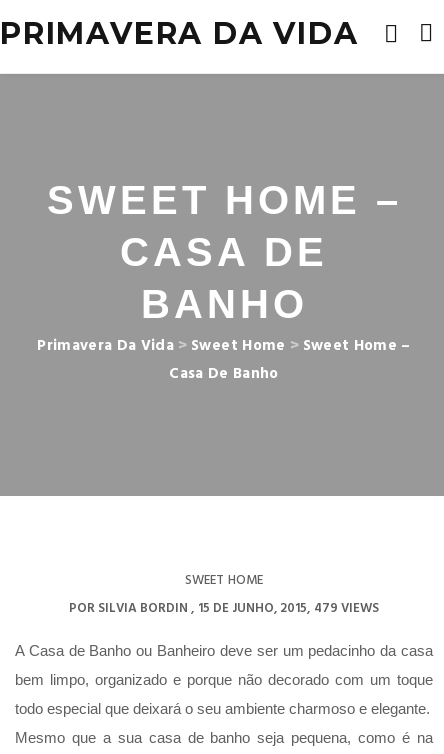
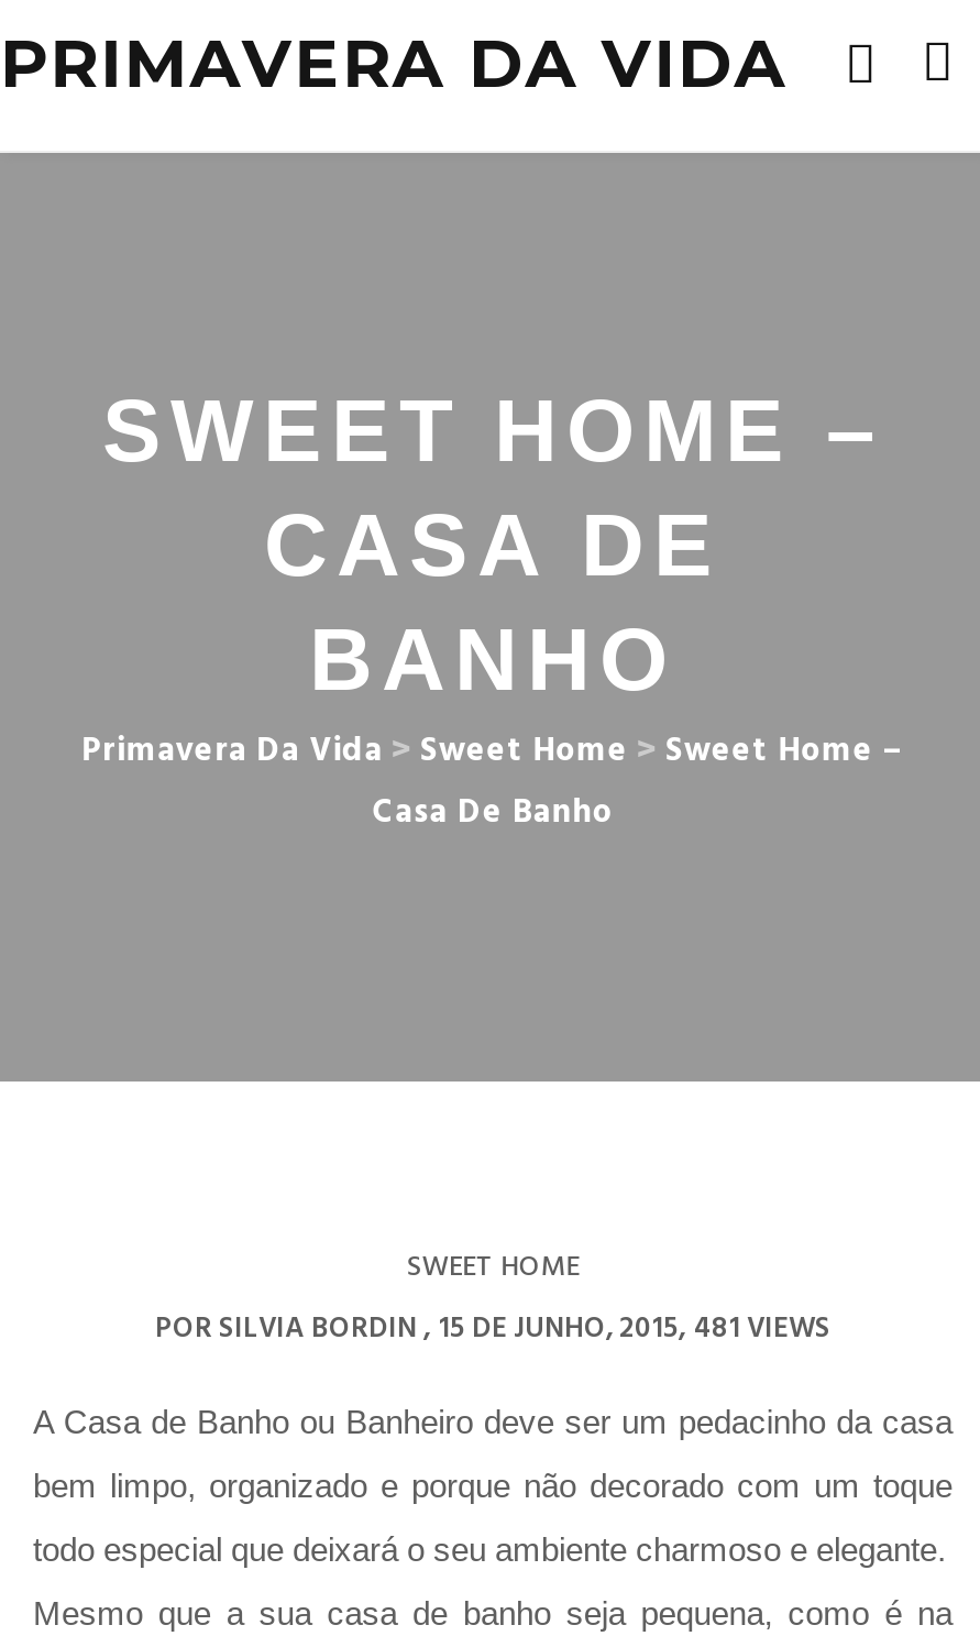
[69,598,379,619] POR SILVIA BORDIN 15 DE JUNHO, 2015 479 VIEWS -> [155,1306,830,1352] POR SILVIA BORDIN 15 DE JUNHO, 2015 481 VIEWS

